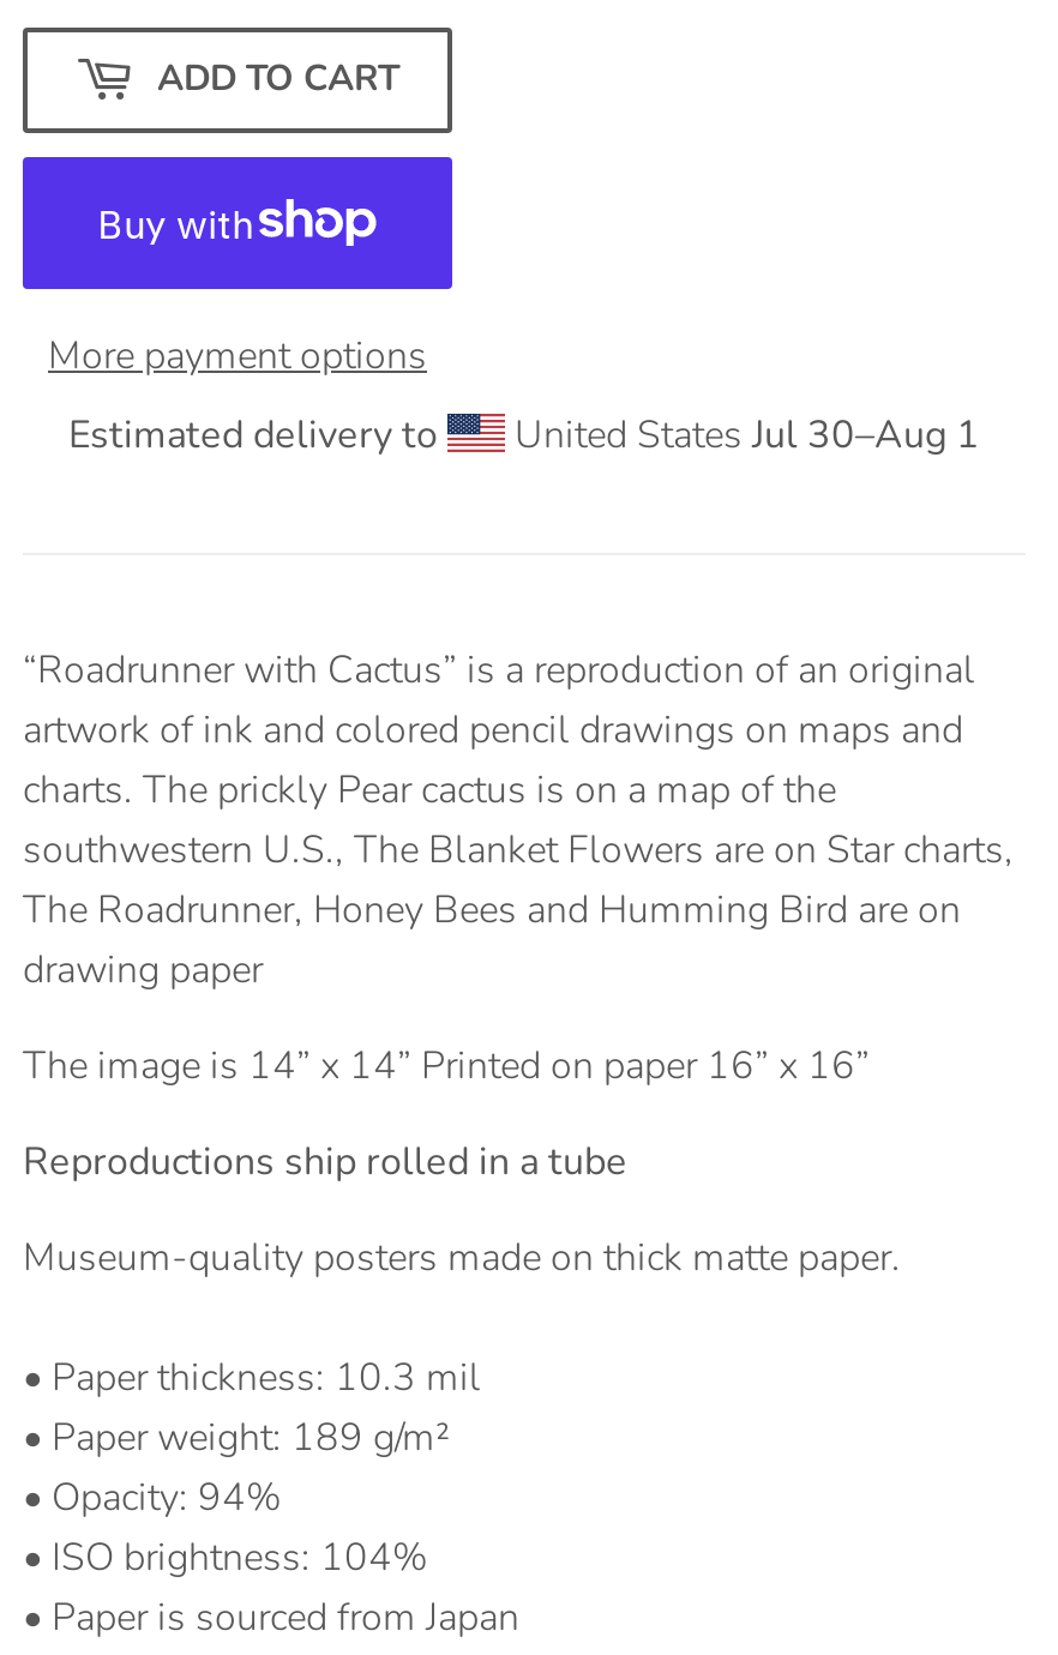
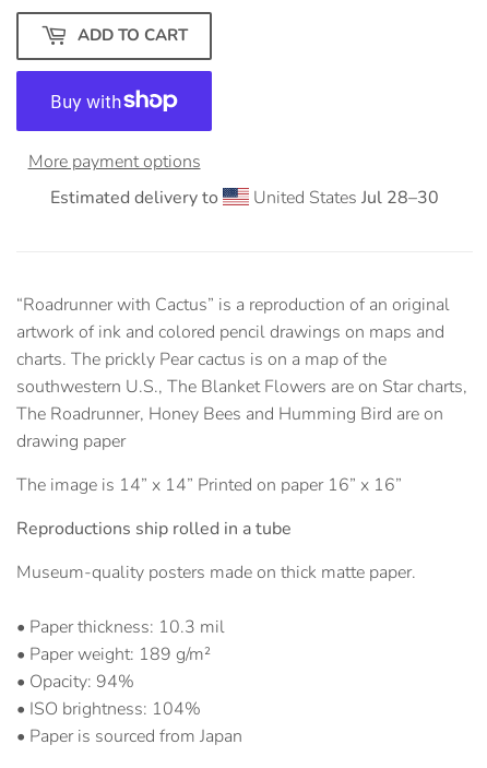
[505,408,980,461] United States Jul 30–Aug 1 -> [249,185,439,209] United States Jul 28–30

